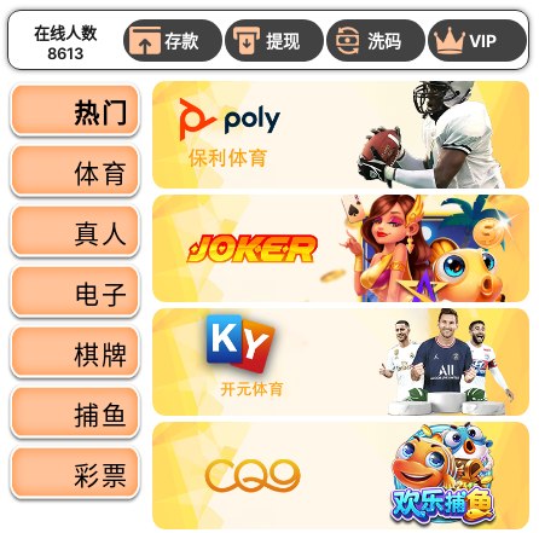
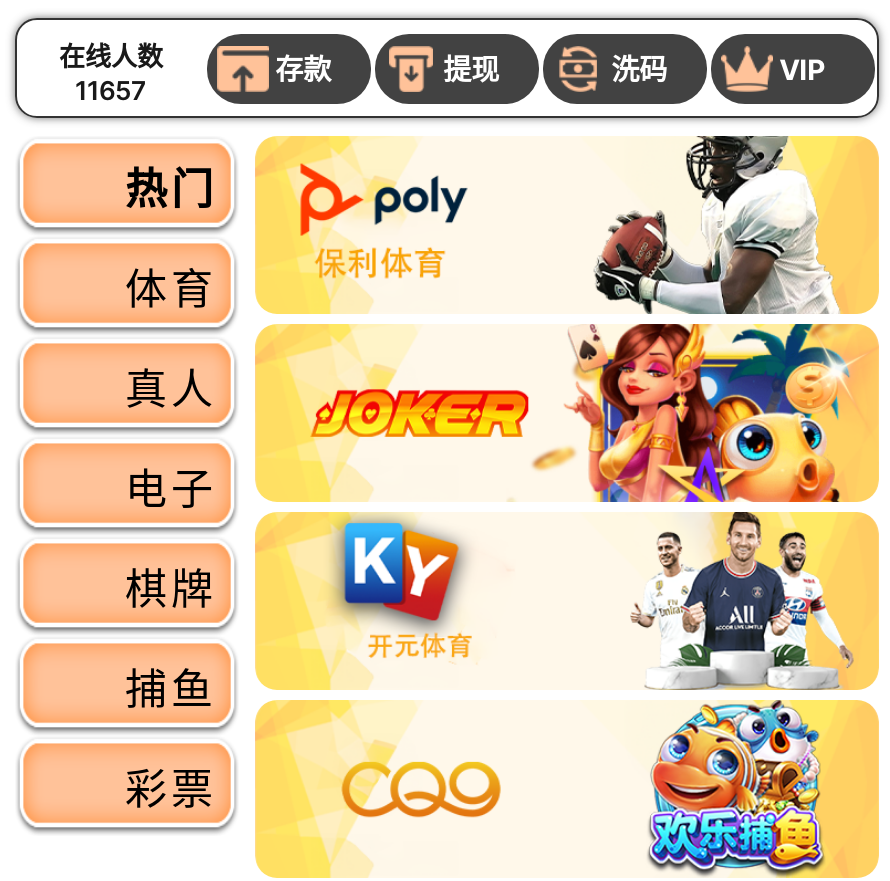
[47,44,83,63] 8613 -> [75,74,147,106] 11657

